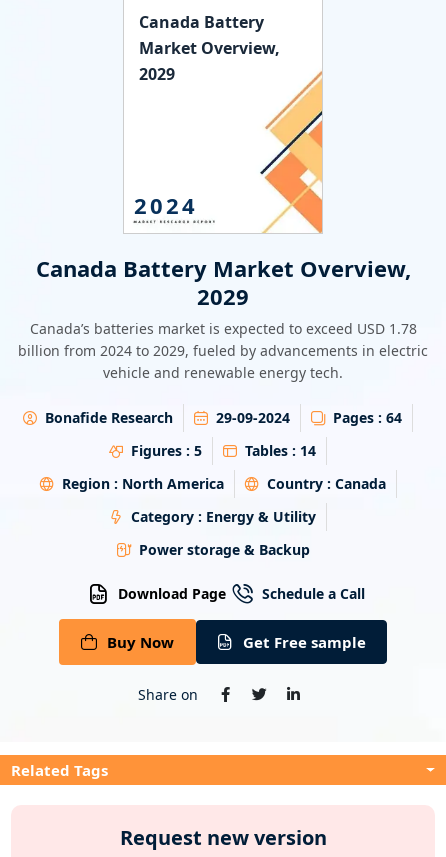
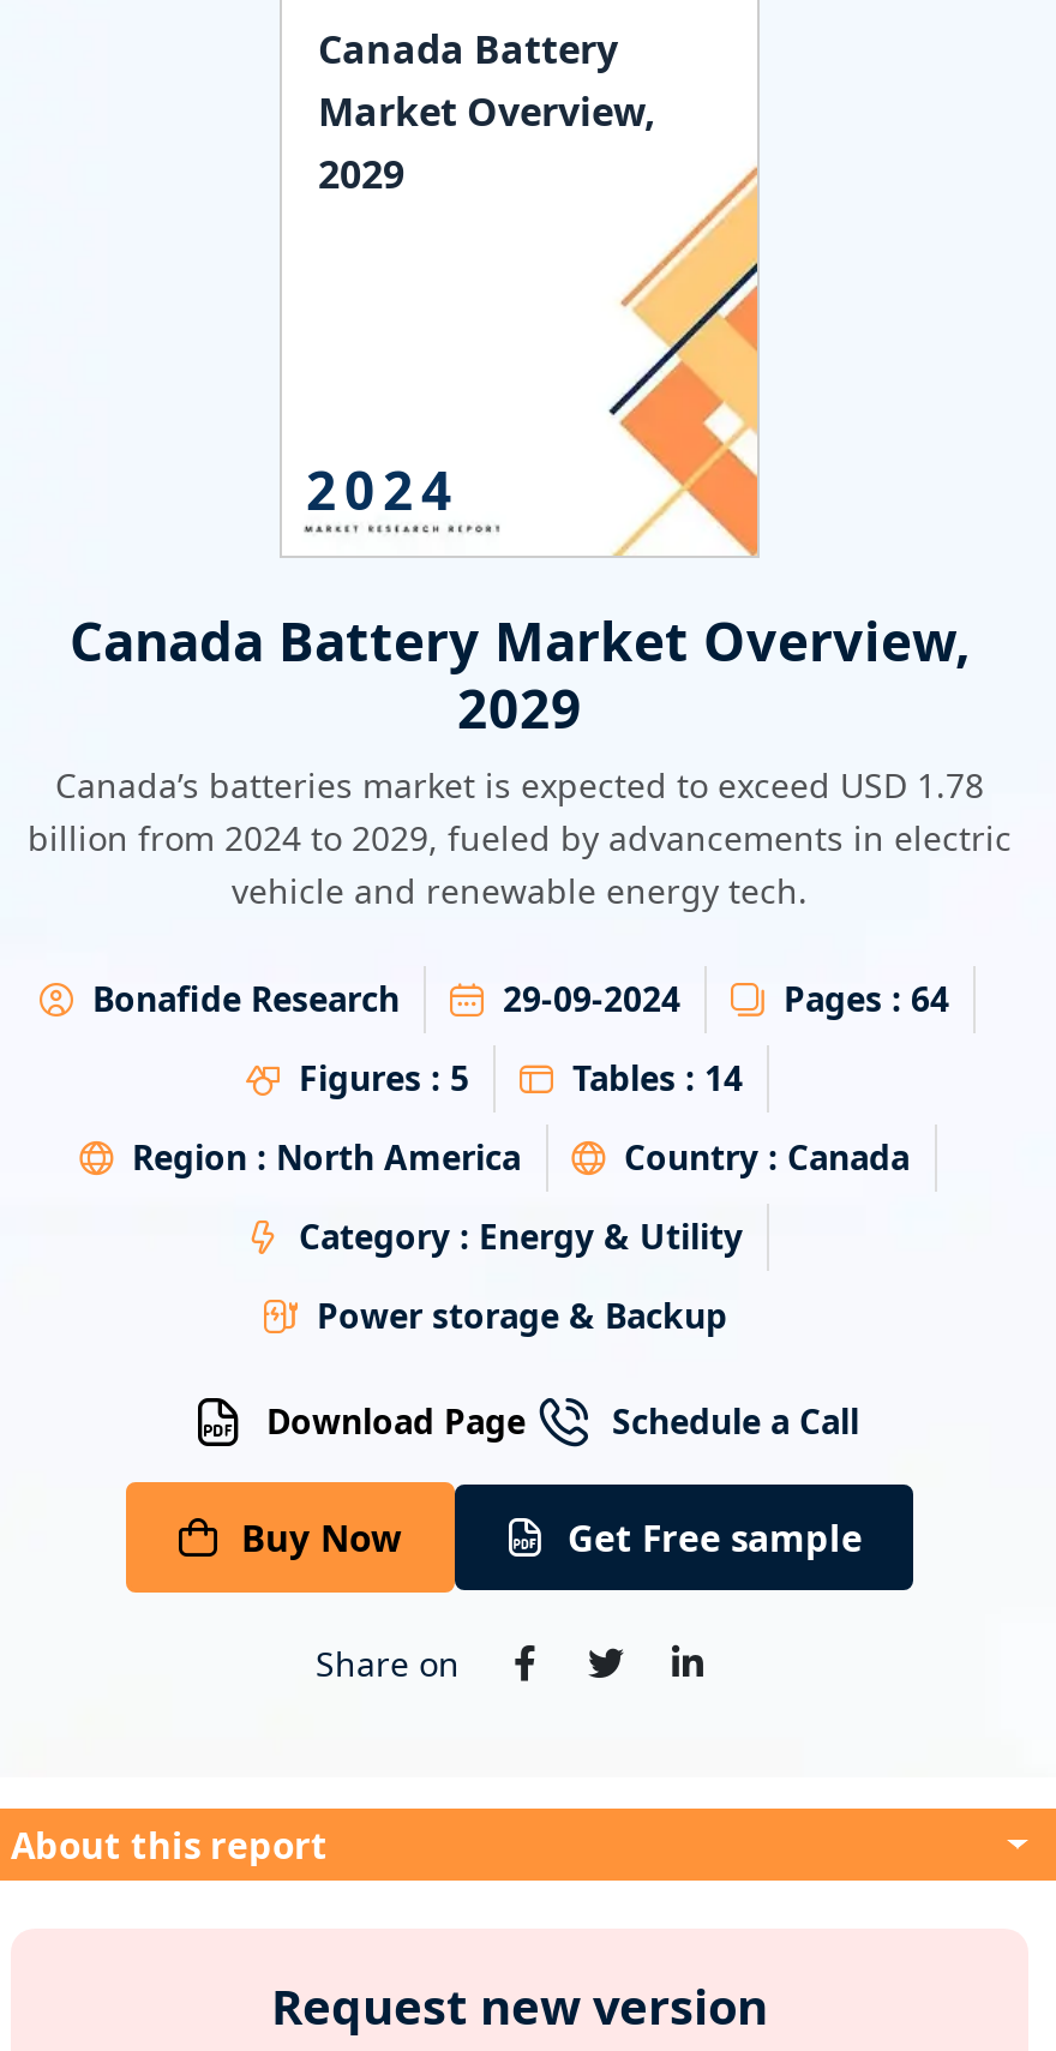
[11,760,108,780] Related Tags -> [11,1821,328,1869] About this report

